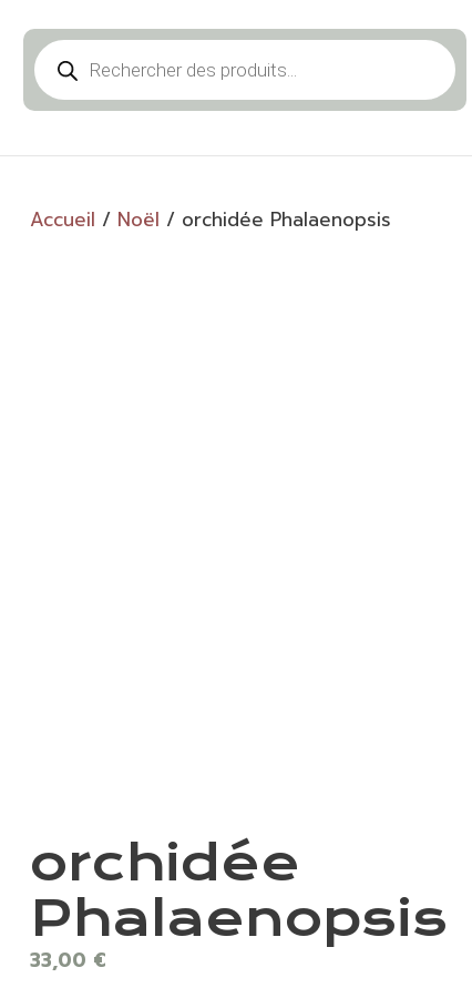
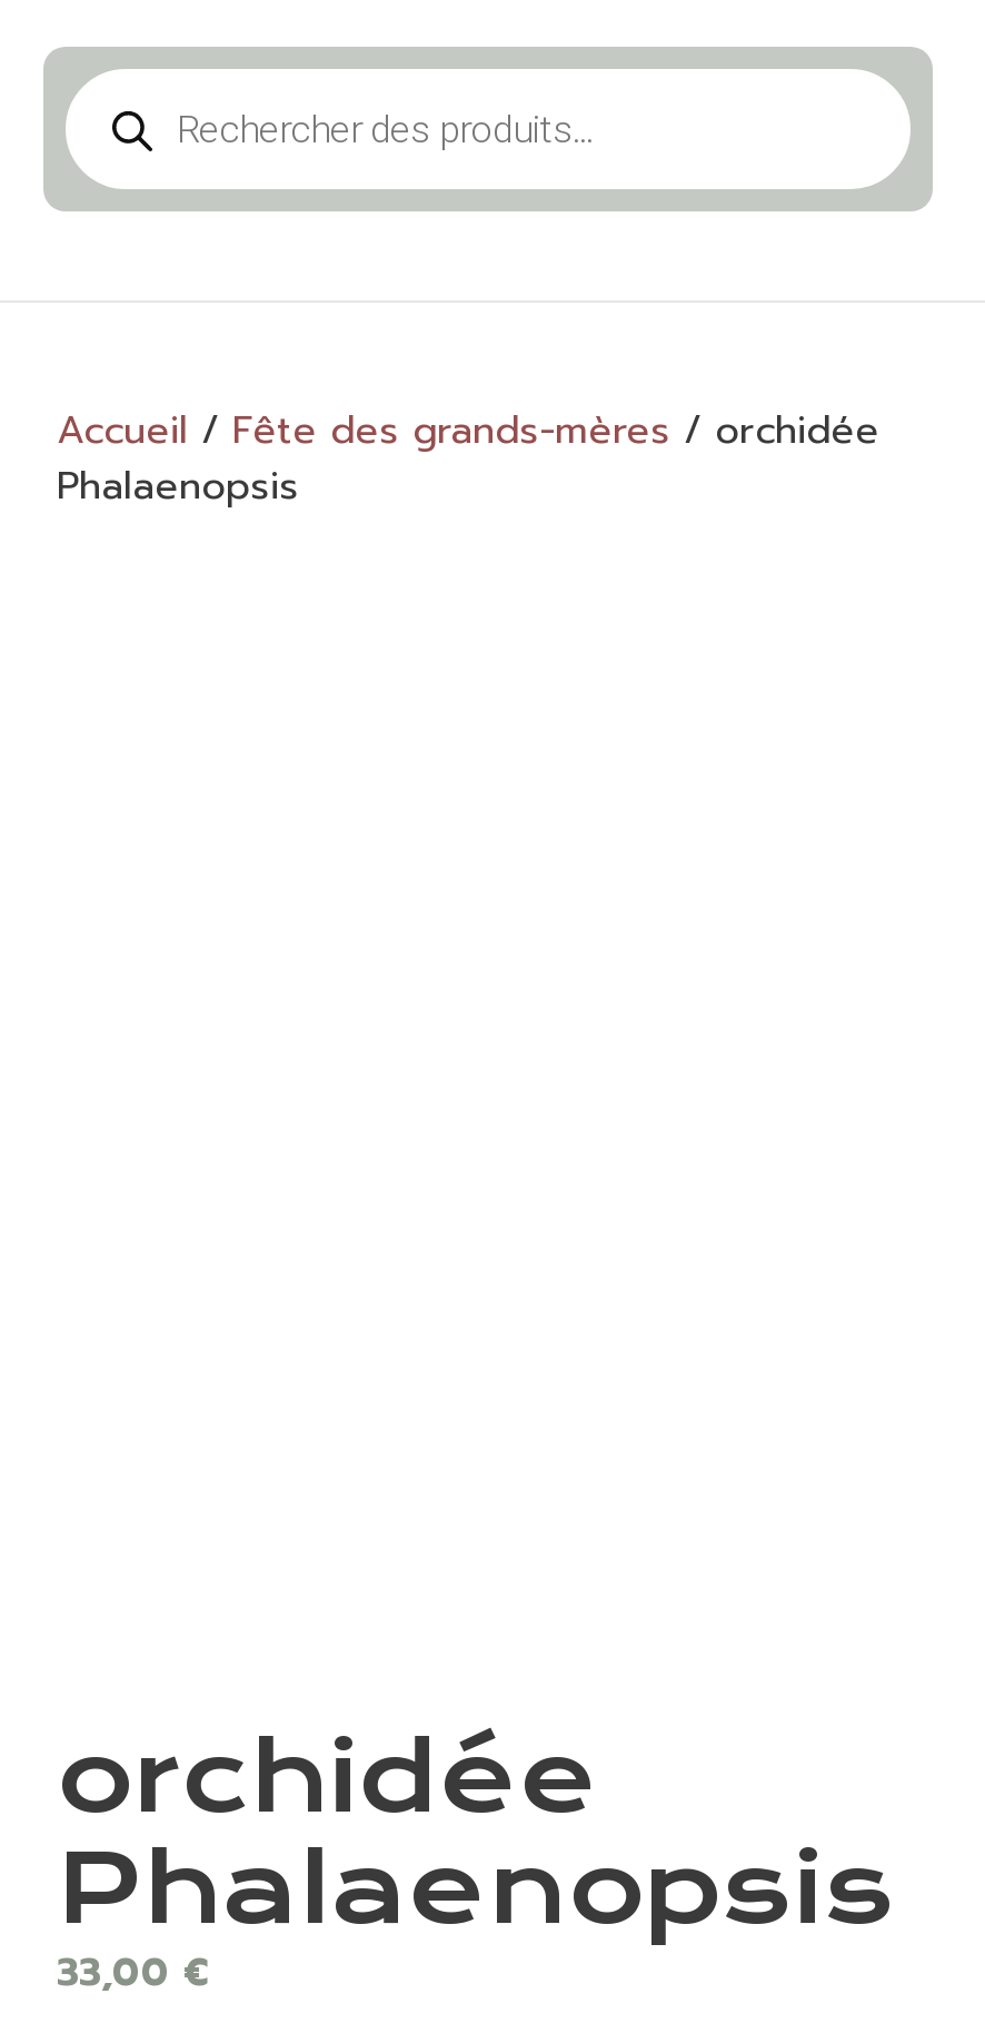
[30,205,391,234] Accueil / Noël / orchidée Phalaenopsis -> [57,401,879,514] Accueil / Fête des grands-mères / orchidée | Phalaenopsis

